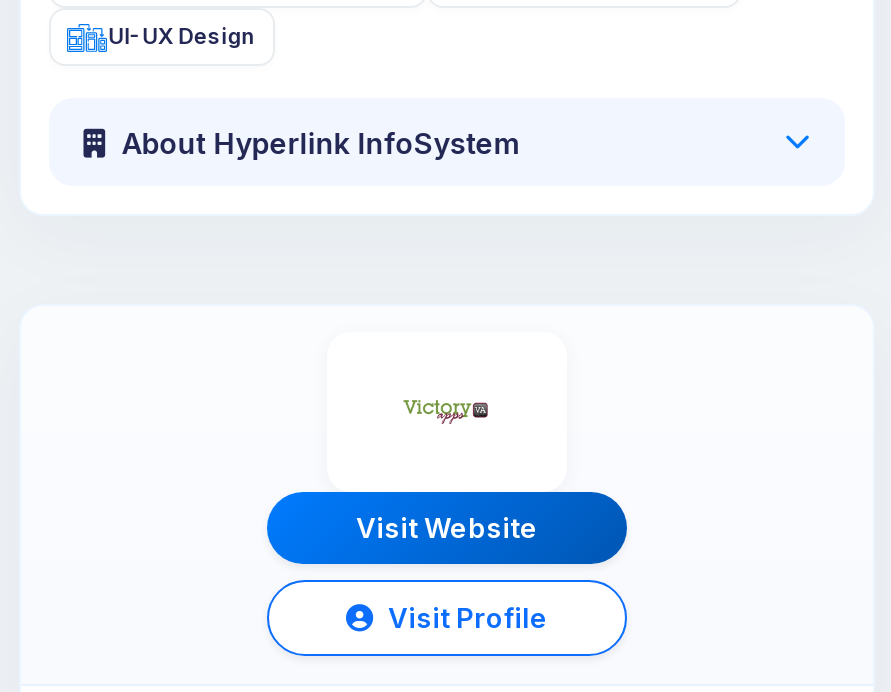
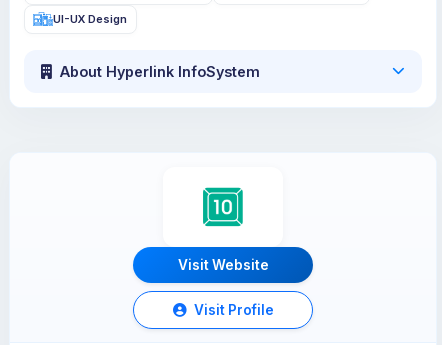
[403,376,489,452] [image] -> [202,187,244,227] [image]

